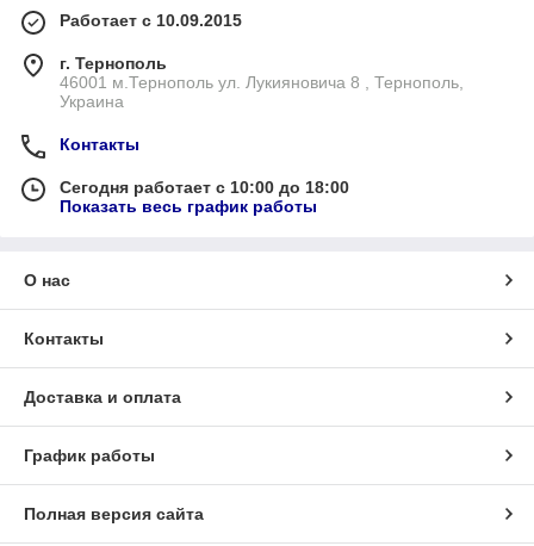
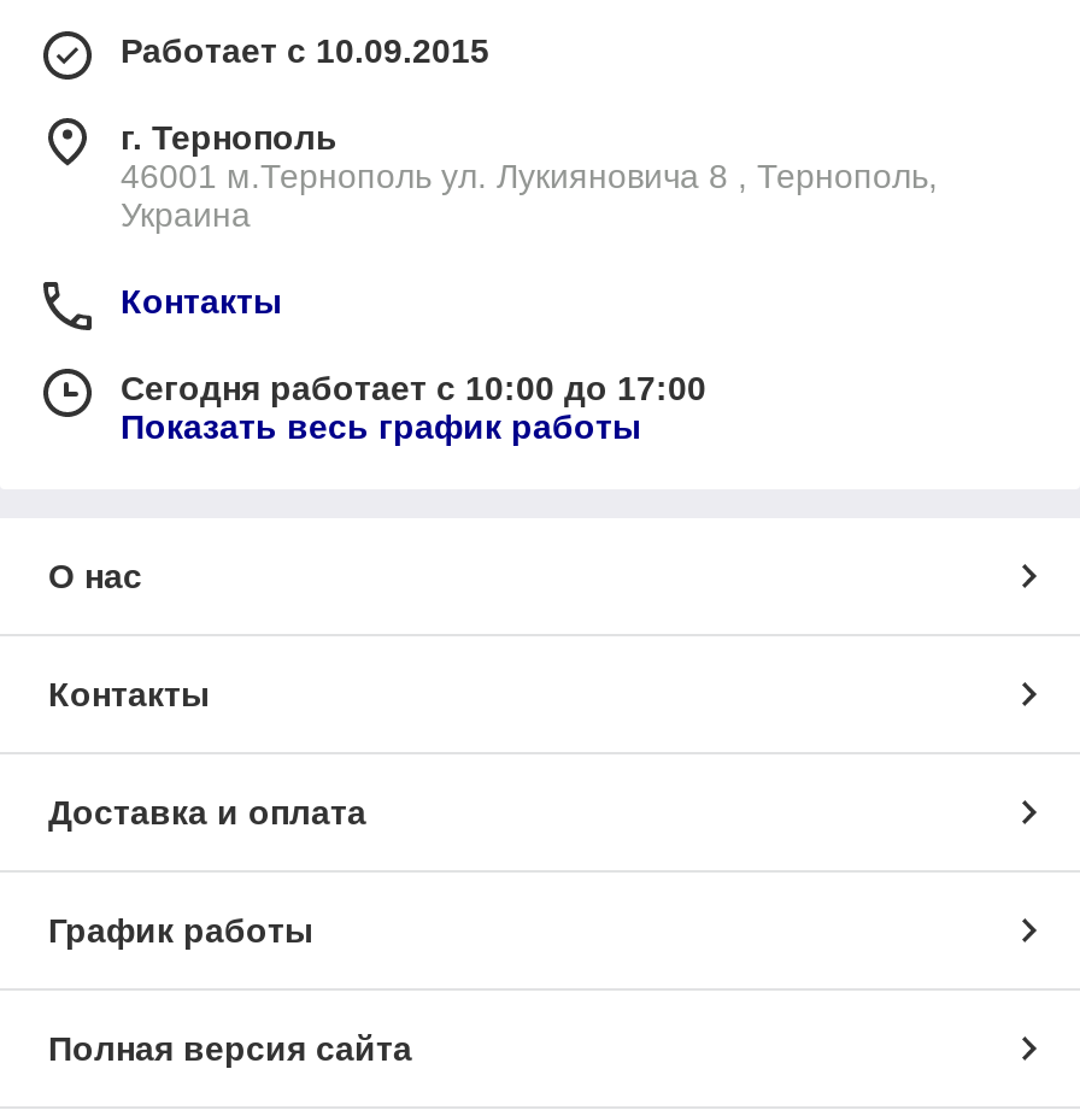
[60,177,349,196] Сегодня работает с 10:00 до 18:00 -> [121,368,706,407] Сегодня работает с 10:00 до 17:00

